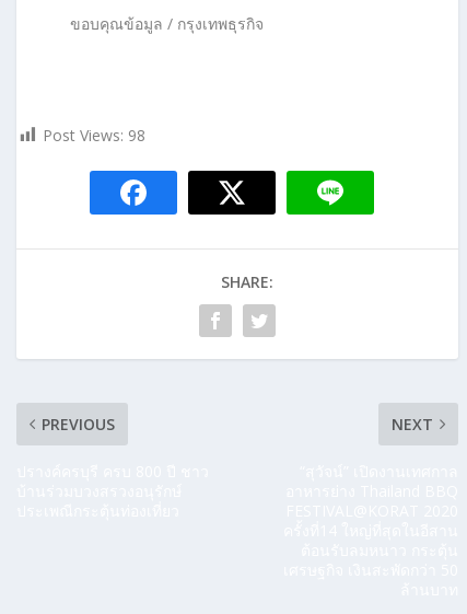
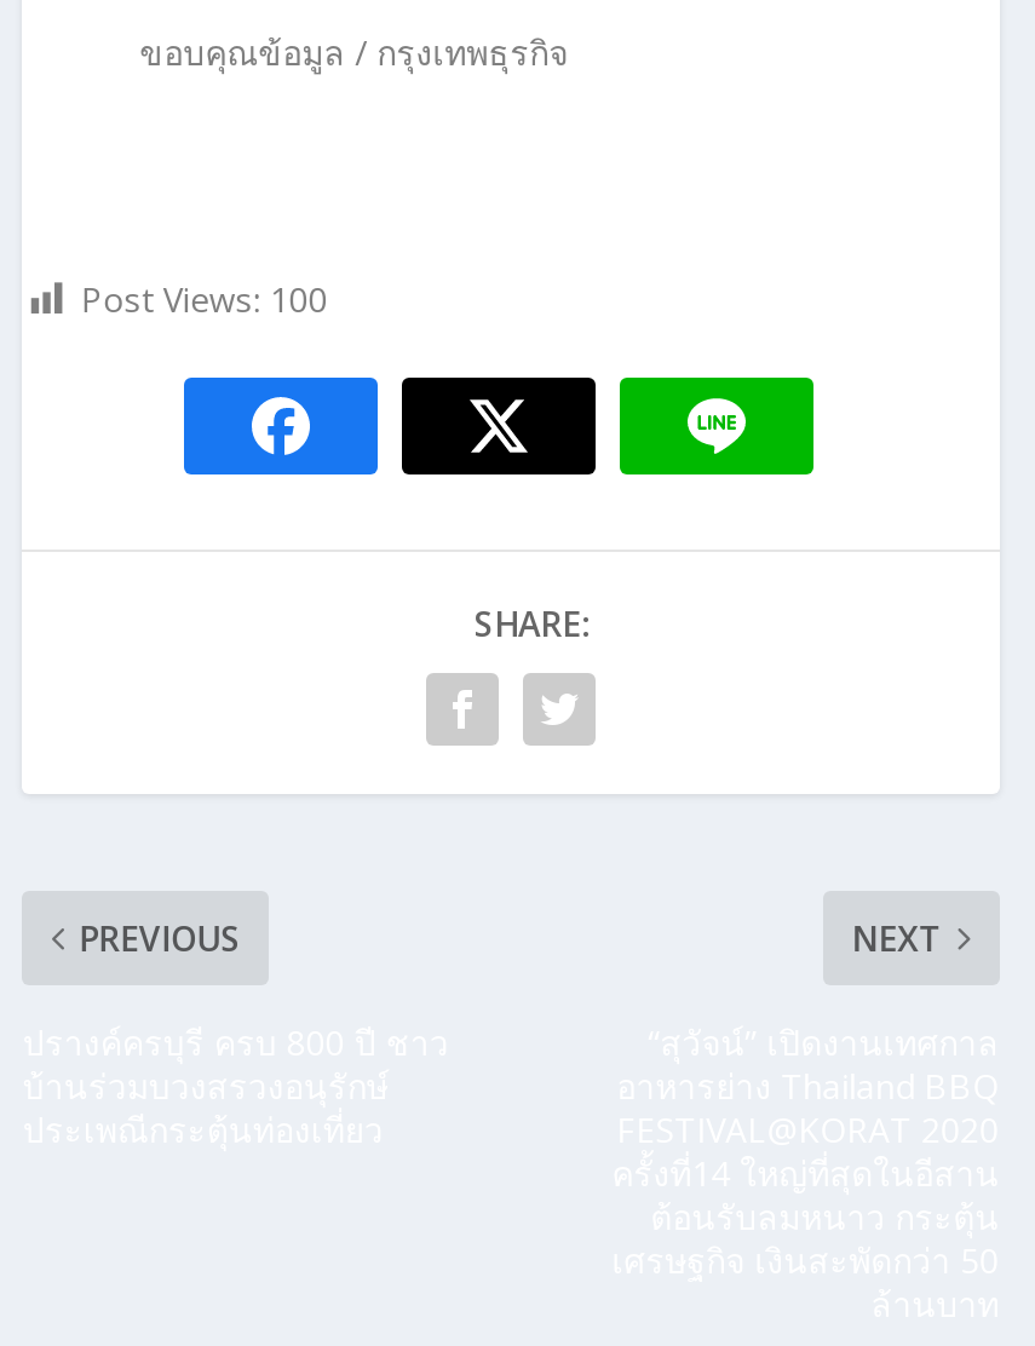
[43,124,146,145] Post Views: 98 -> [81,275,328,321] Post Views: 100

